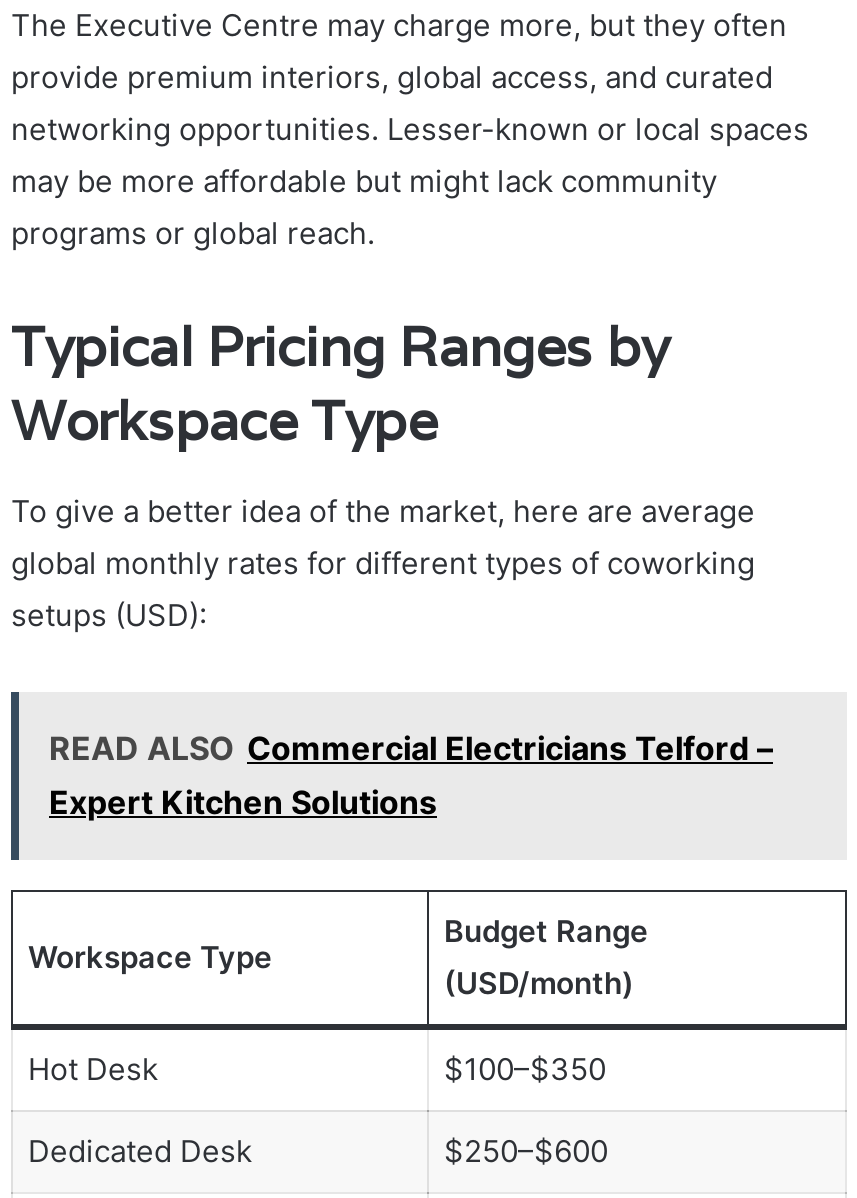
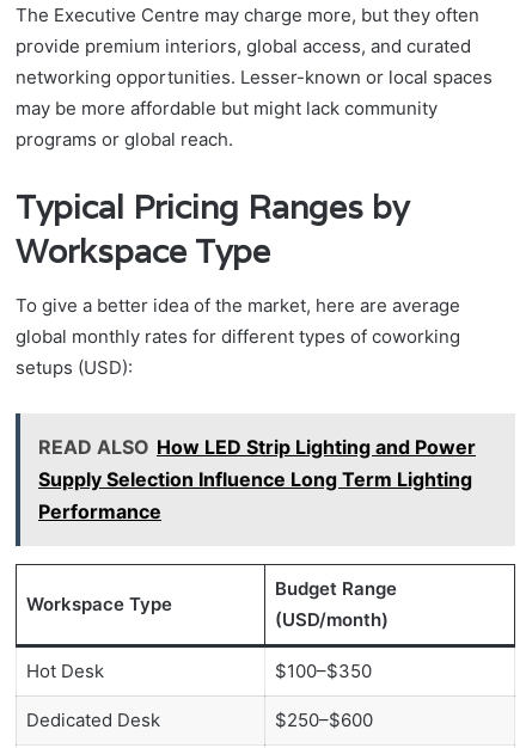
[49,728,773,822] READ ALSO Commercial Electricians Telford – | Expert Kitchen Solutions -> [38,435,476,523] READ ALSO How LED Strip Lighting and Power | Supply Selection Influence Long Term Lighting | Performance

